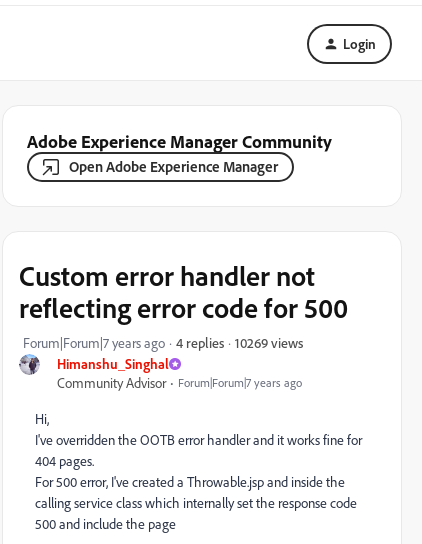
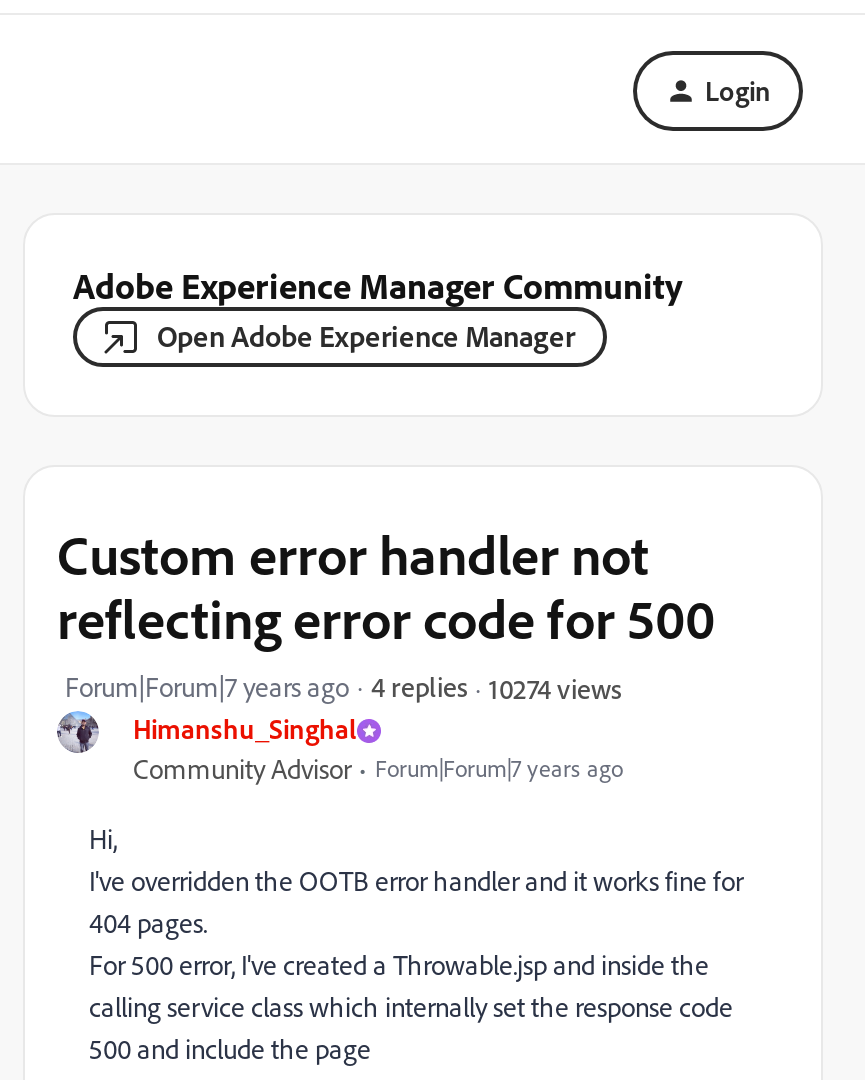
[235,333,303,350] 10269 views -> [489,670,621,704] 10274 views

